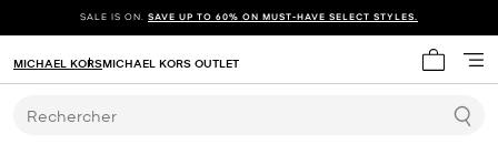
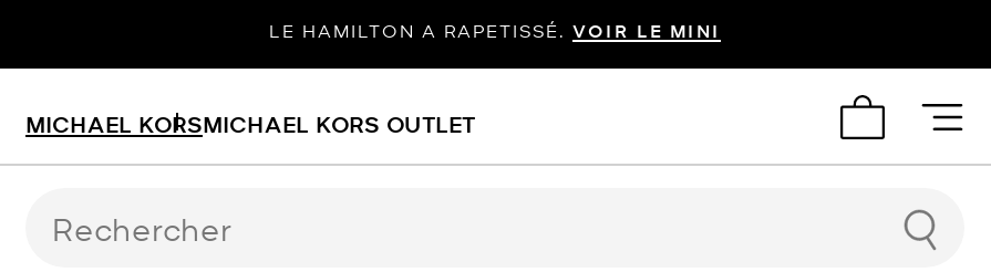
[80,10,418,22] SALE IS ON. SAVE UP TO 60% ON MUST-HAVE SELECT STYLES. -> [269,18,721,42] LE HAMILTON A RAPETISSÉ. VOIR LE MINI

